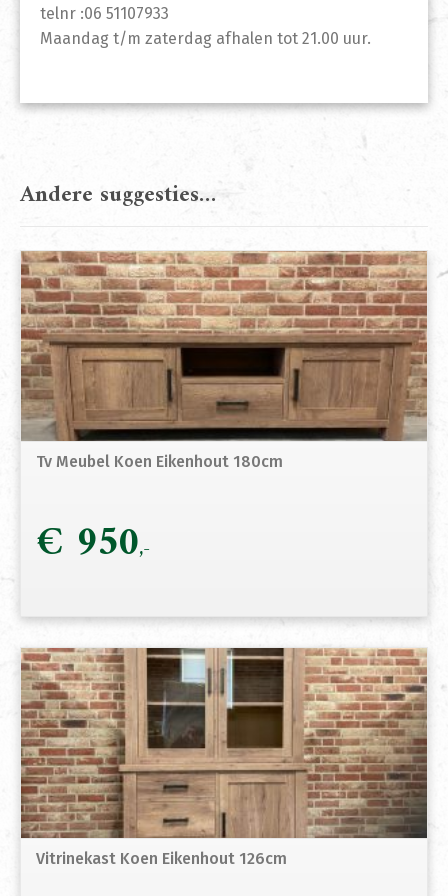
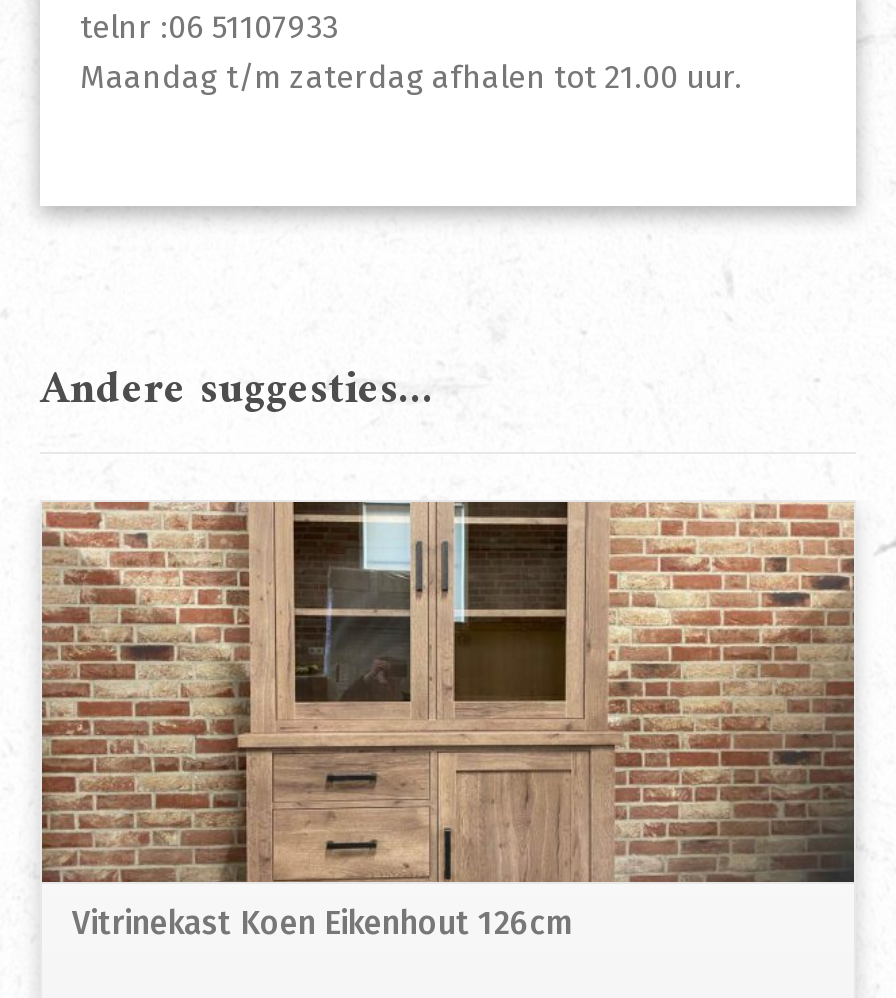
[21,251,427,579] [image] | Tv Meubel Koen Eikenhout 180cm | €950 -> none

